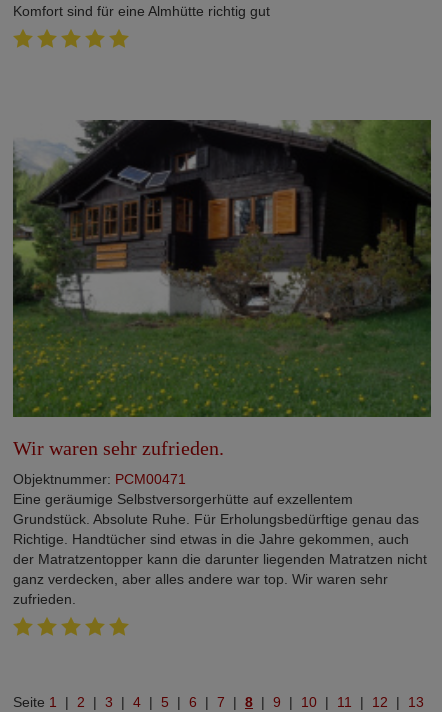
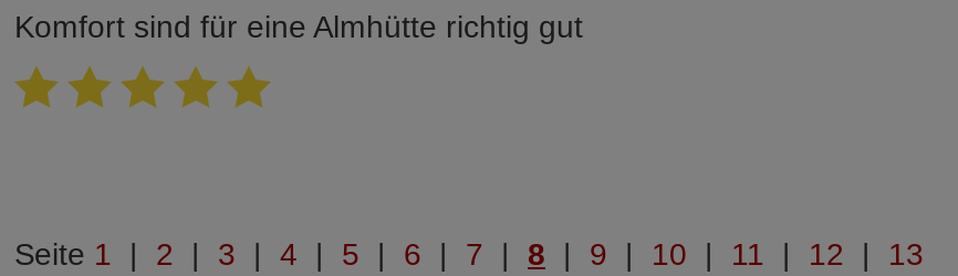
[12,119,432,606] [image] | Wir waren sehr zufrieden. | Objektnummer: PCM00471 | Eine geräumige Selbstversorgerhütte auf exzellentem | Grundstück. Absolute Ruhe. Für Erholungsbedürftige genau das | Richtige. Handtücher sind etwas in die Jahre gekommen, auch | der Matratzentopper kann die darunter liegenden Matratzen nicht | ganz verdecken, aber alles andere war top. Wir waren sehr | zufrieden. -> none

